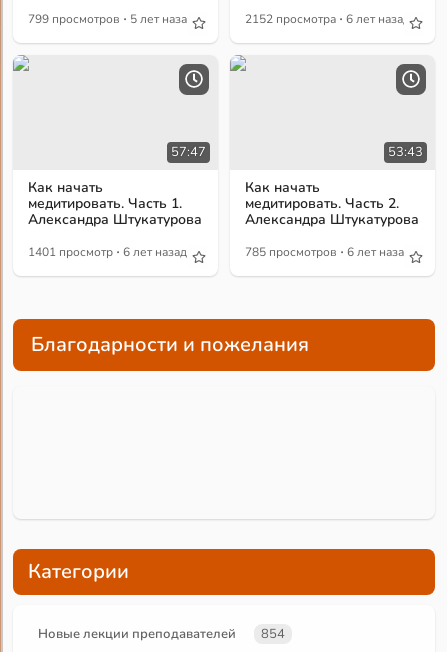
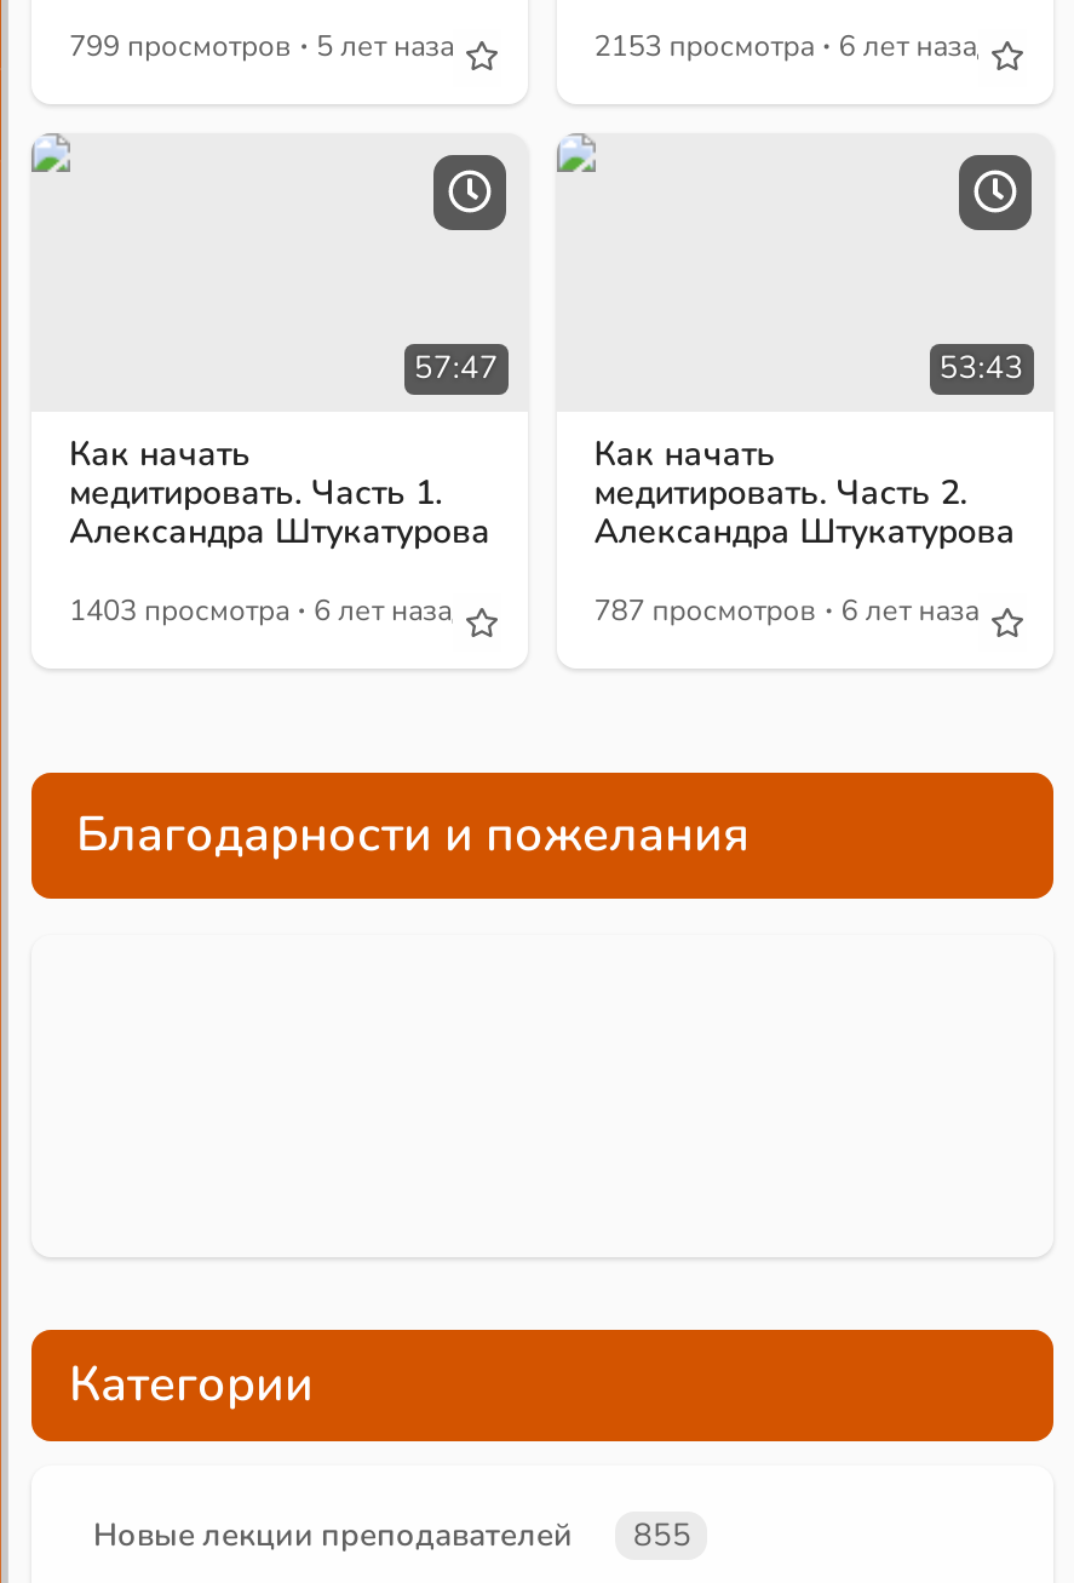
[245,6,410,30] 2152 просмотра · 6 лет назад -> [594,14,994,72] 2153 просмотра · 6 лет назад
[28,239,187,263] 1401 просмотр · 6 лет назад -> [69,580,468,638] 1403 просмотра · 6 лет назад
[245,239,411,263] 785 просмотров · 6 лет назад -> [594,580,996,638] 787 просмотров · 6 лет назад
[38,625,285,643] Новые лекции преподавателей 854 -> [93,1514,691,1559] Новые лекции преподавателей 855

